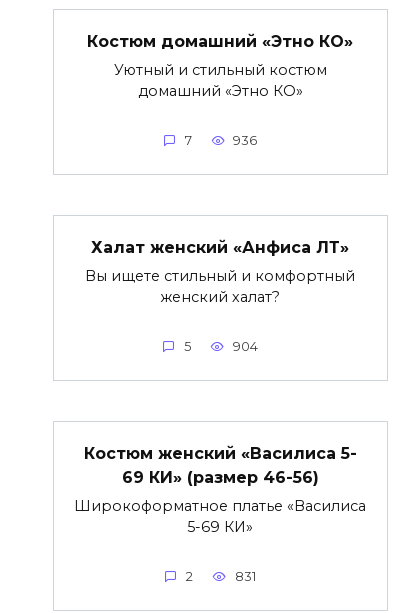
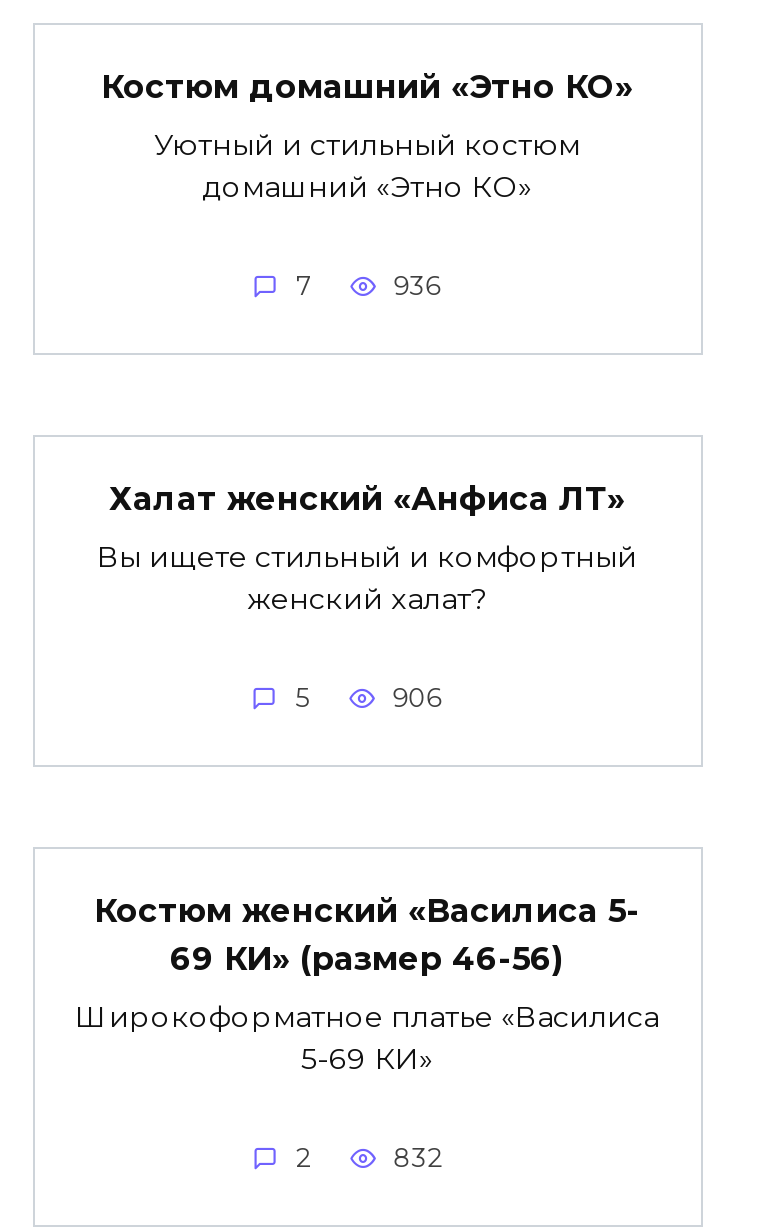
[233,339,258,354] 904 -> [393,683,443,713] 906
[235,569,256,584] 831 -> [393,1143,441,1173] 832

